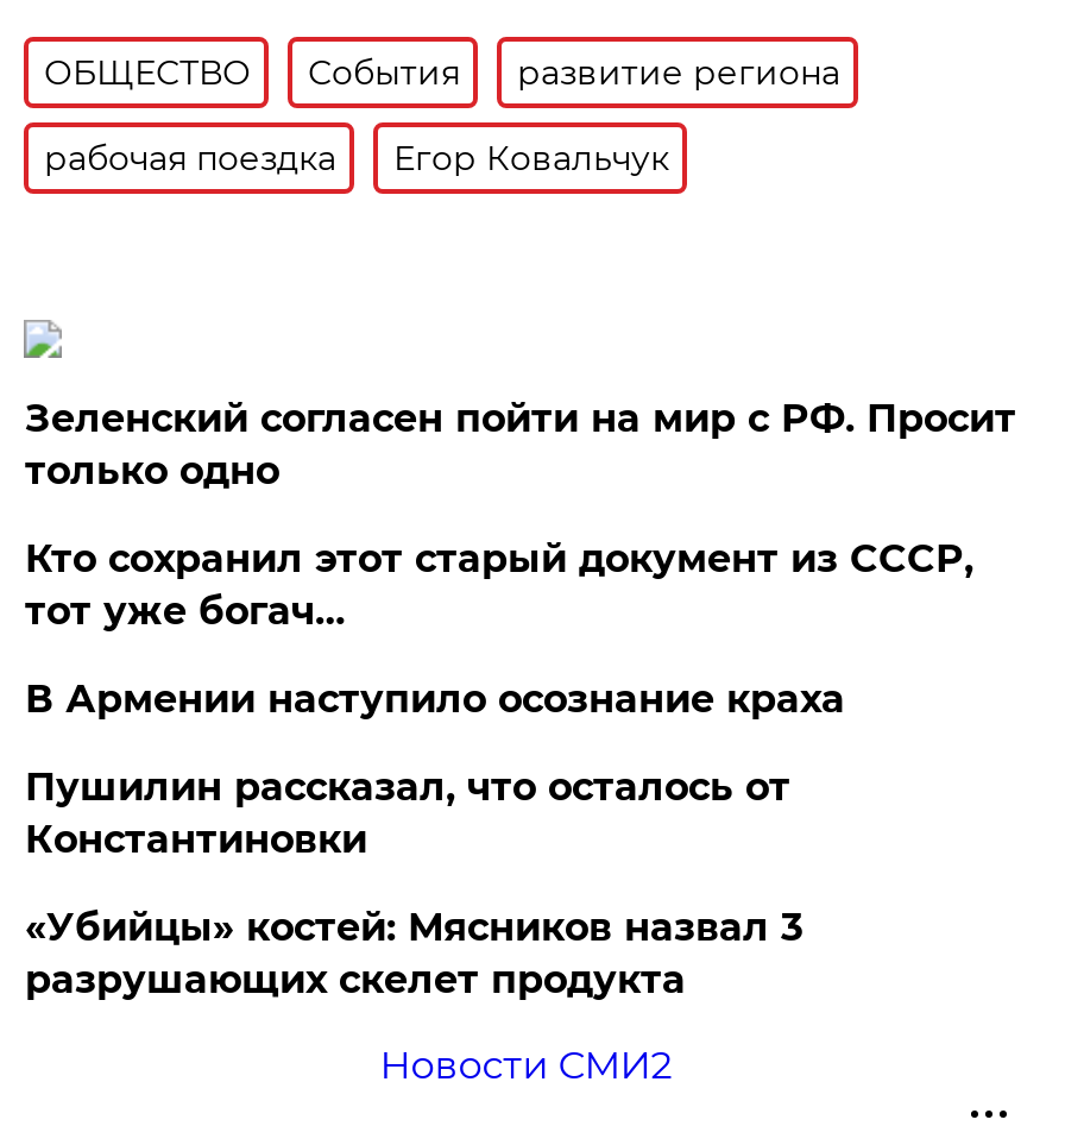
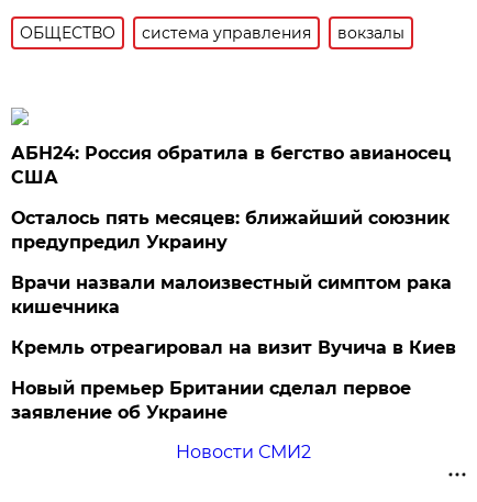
[44,51,840,180] События | развитие региона | рабочая поездка | Егор Ковальчук -> [142,23,405,43] система управления | вокзалы
[25,396,1016,1002] Зеленский согласен пойти на мир с РФ. Просит | только одно | Кто сохранил этот старый документ из СССР, | тот уже богач… | В Армении наступило осознание краха | Пушилин рассказал, что осталось от | Константиновки | «Убийцы» костей: Мясников назвал 3 | разрушающих скелет продукта -> [11,143,457,423] АБН24: Россия обратила в бегство авианосец | США | Осталось пять месяцев: ближайший союзник | предупредил Украину | Врачи назвали малоизвестный симптом рака | кишечника | Кремль отреагировал на визит Вучича в Киев | Новый премьер Британии сделал первое | заявление об Украине

